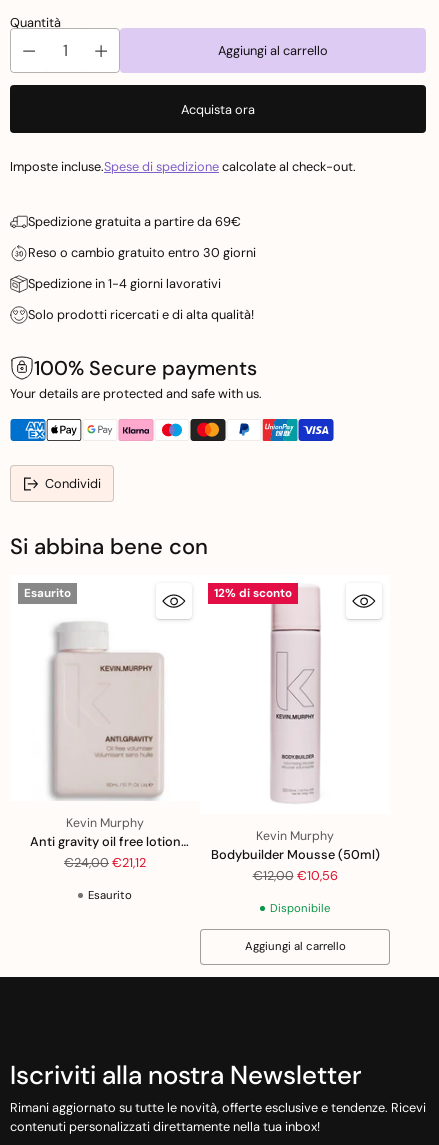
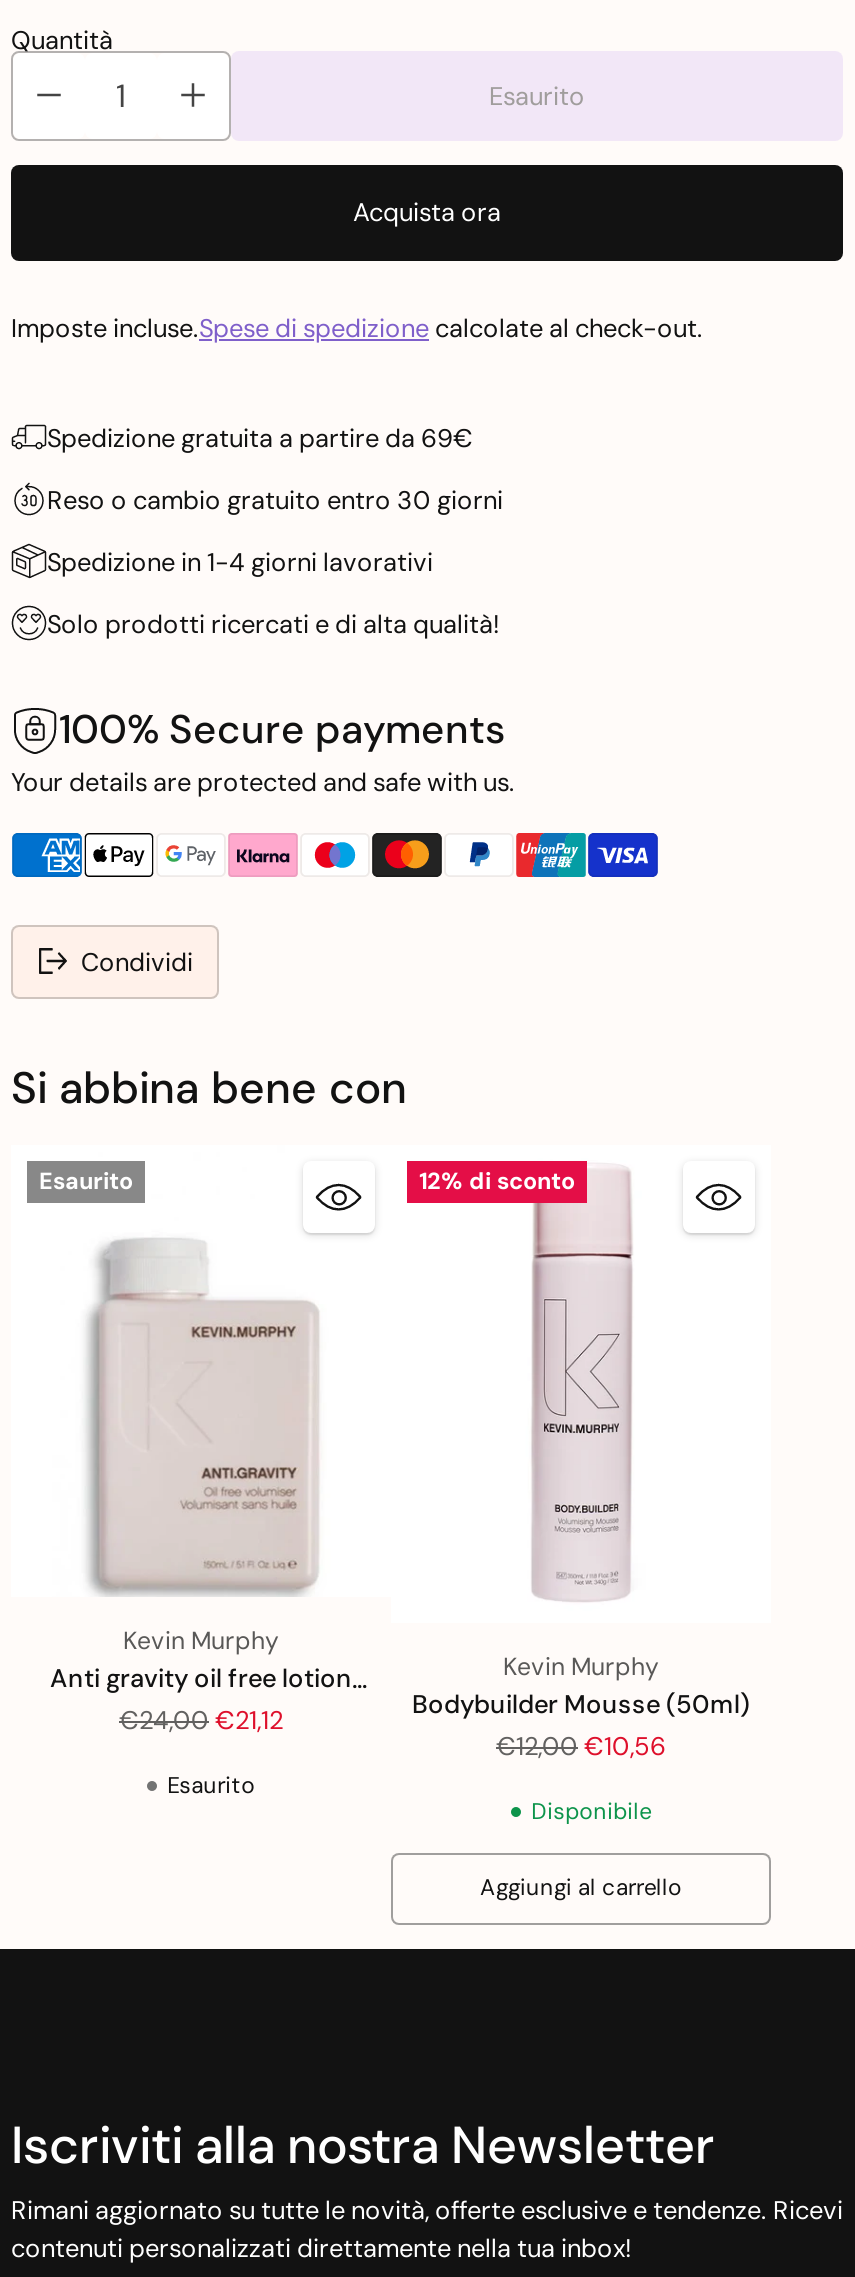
[218,42,328,59] Aggiungi al carrello -> [489,78,585,112] Esaurito

